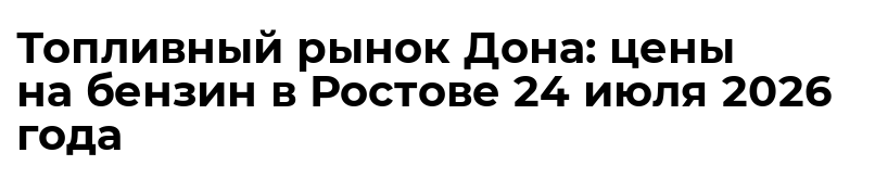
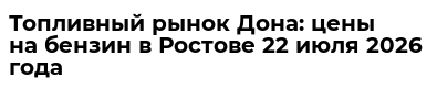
[16,65,832,117] на бензин в Ростове 24 июля 2026 -> [9,32,423,58] на бензин в Ростове 22 июля 2026

